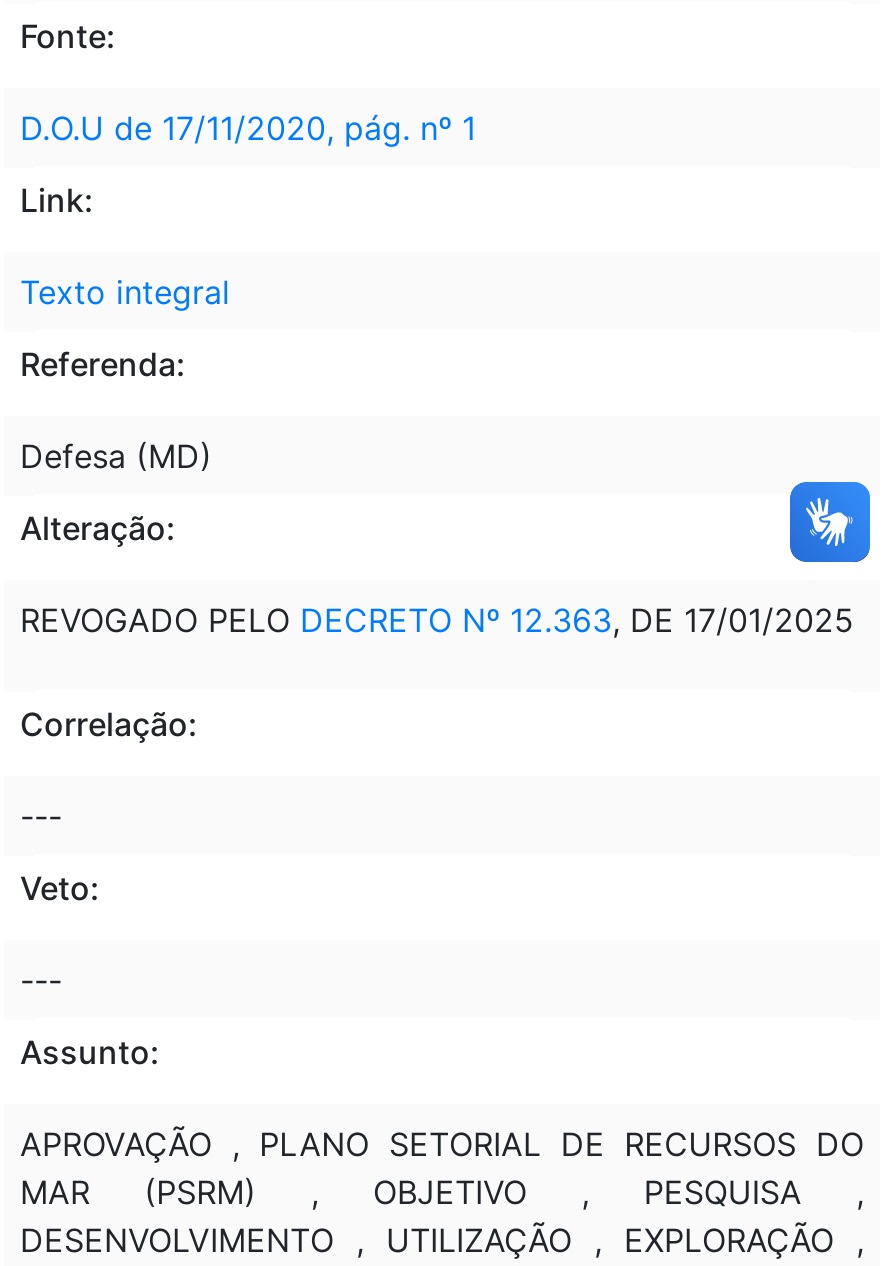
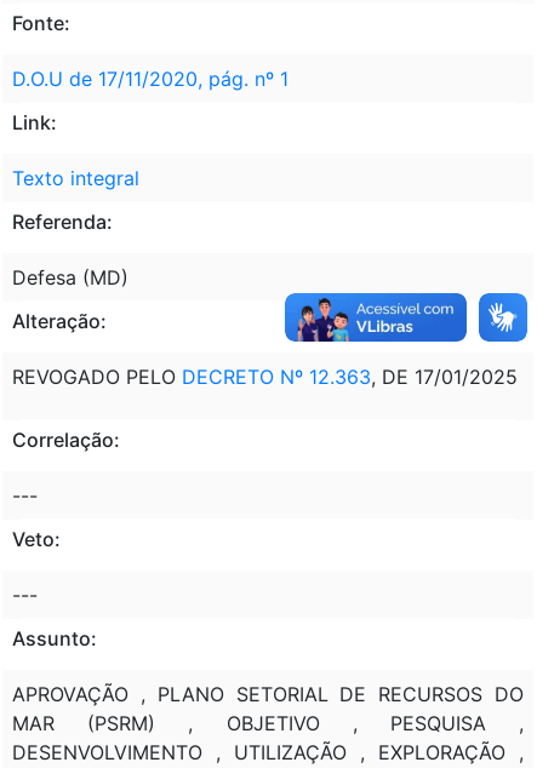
none -> [284,292,468,343] [image]

